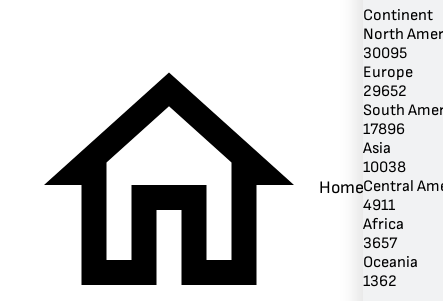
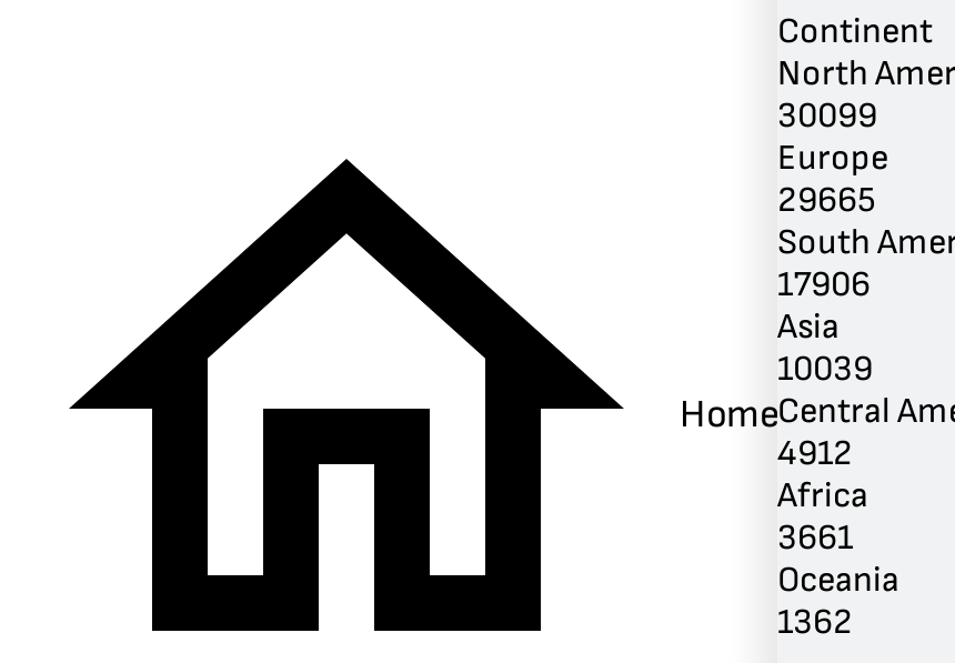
[363,44,407,63] 30095 -> [777,96,877,138] 30099
[363,82,407,101] 29652 -> [777,180,875,222] 29665
[363,120,405,139] 17896 -> [777,264,871,307] 17906
[363,158,406,177] 10038 -> [777,349,873,391] 10039
[363,196,395,215] 4911 -> [777,433,853,475] 4912
[363,234,397,253] 3657 -> [777,518,853,560] 3661

